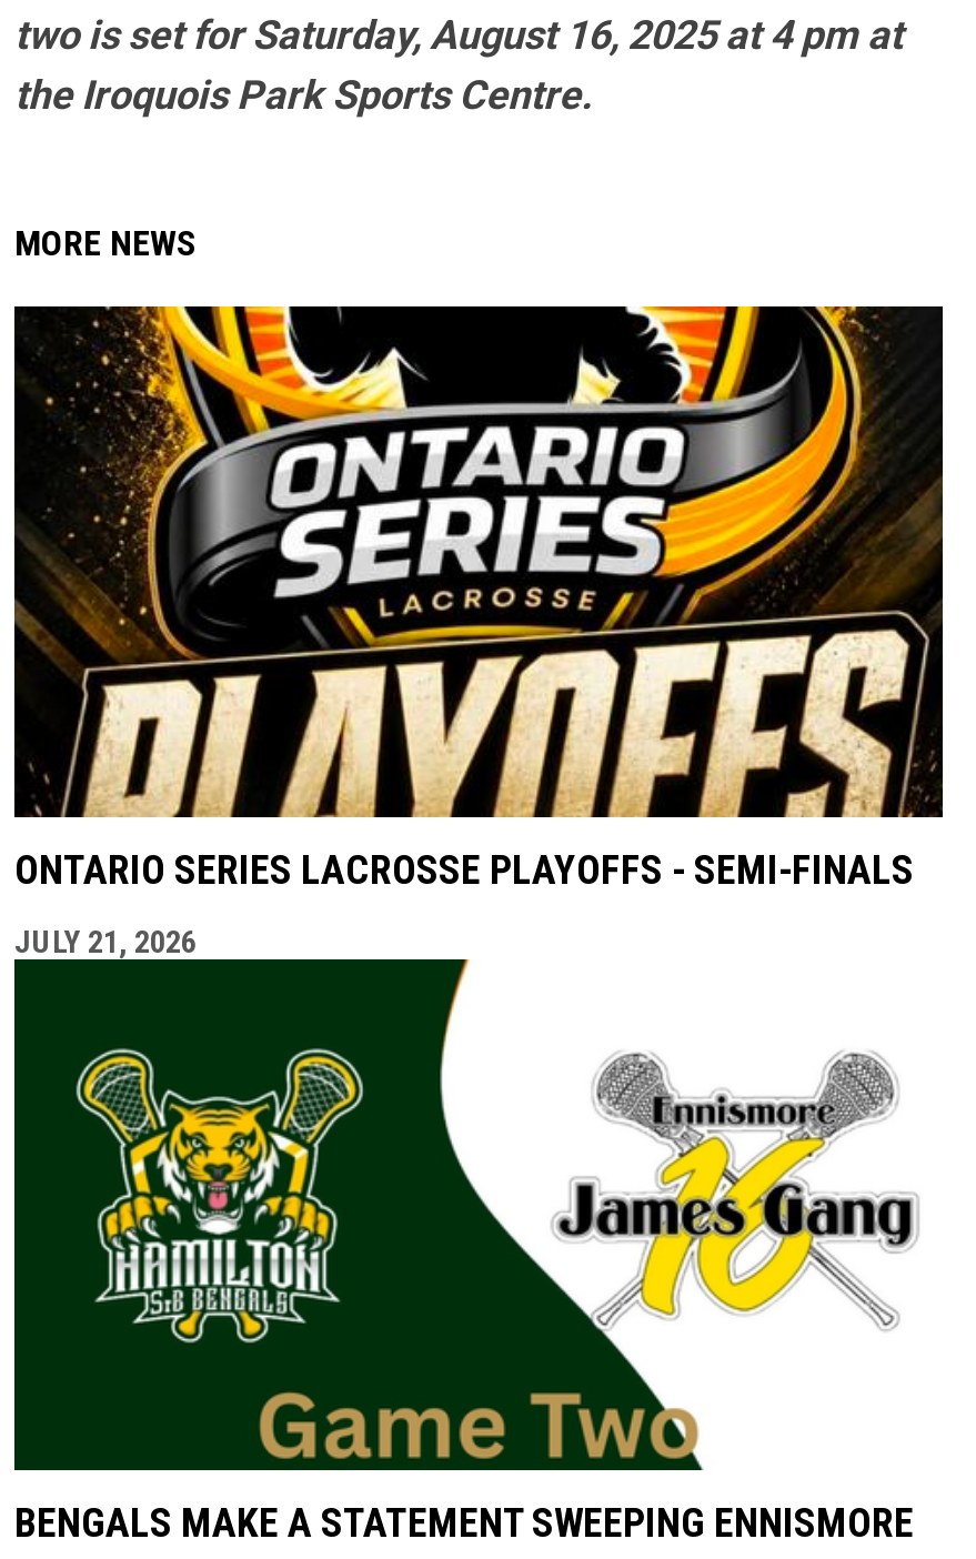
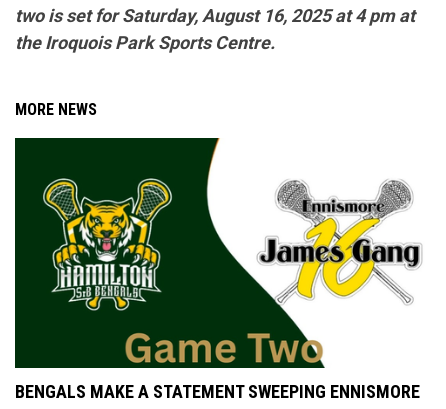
[14,304,945,959] [image] | ONTARIO SERIES LACROSSE PLAYOFFS - SEMI-FINALS | JULY 21, 2026 -> none

